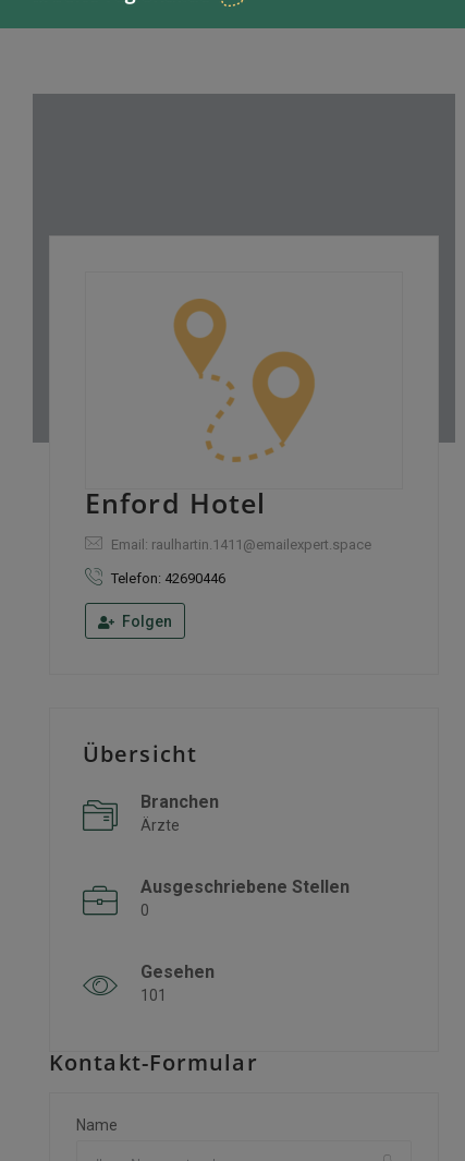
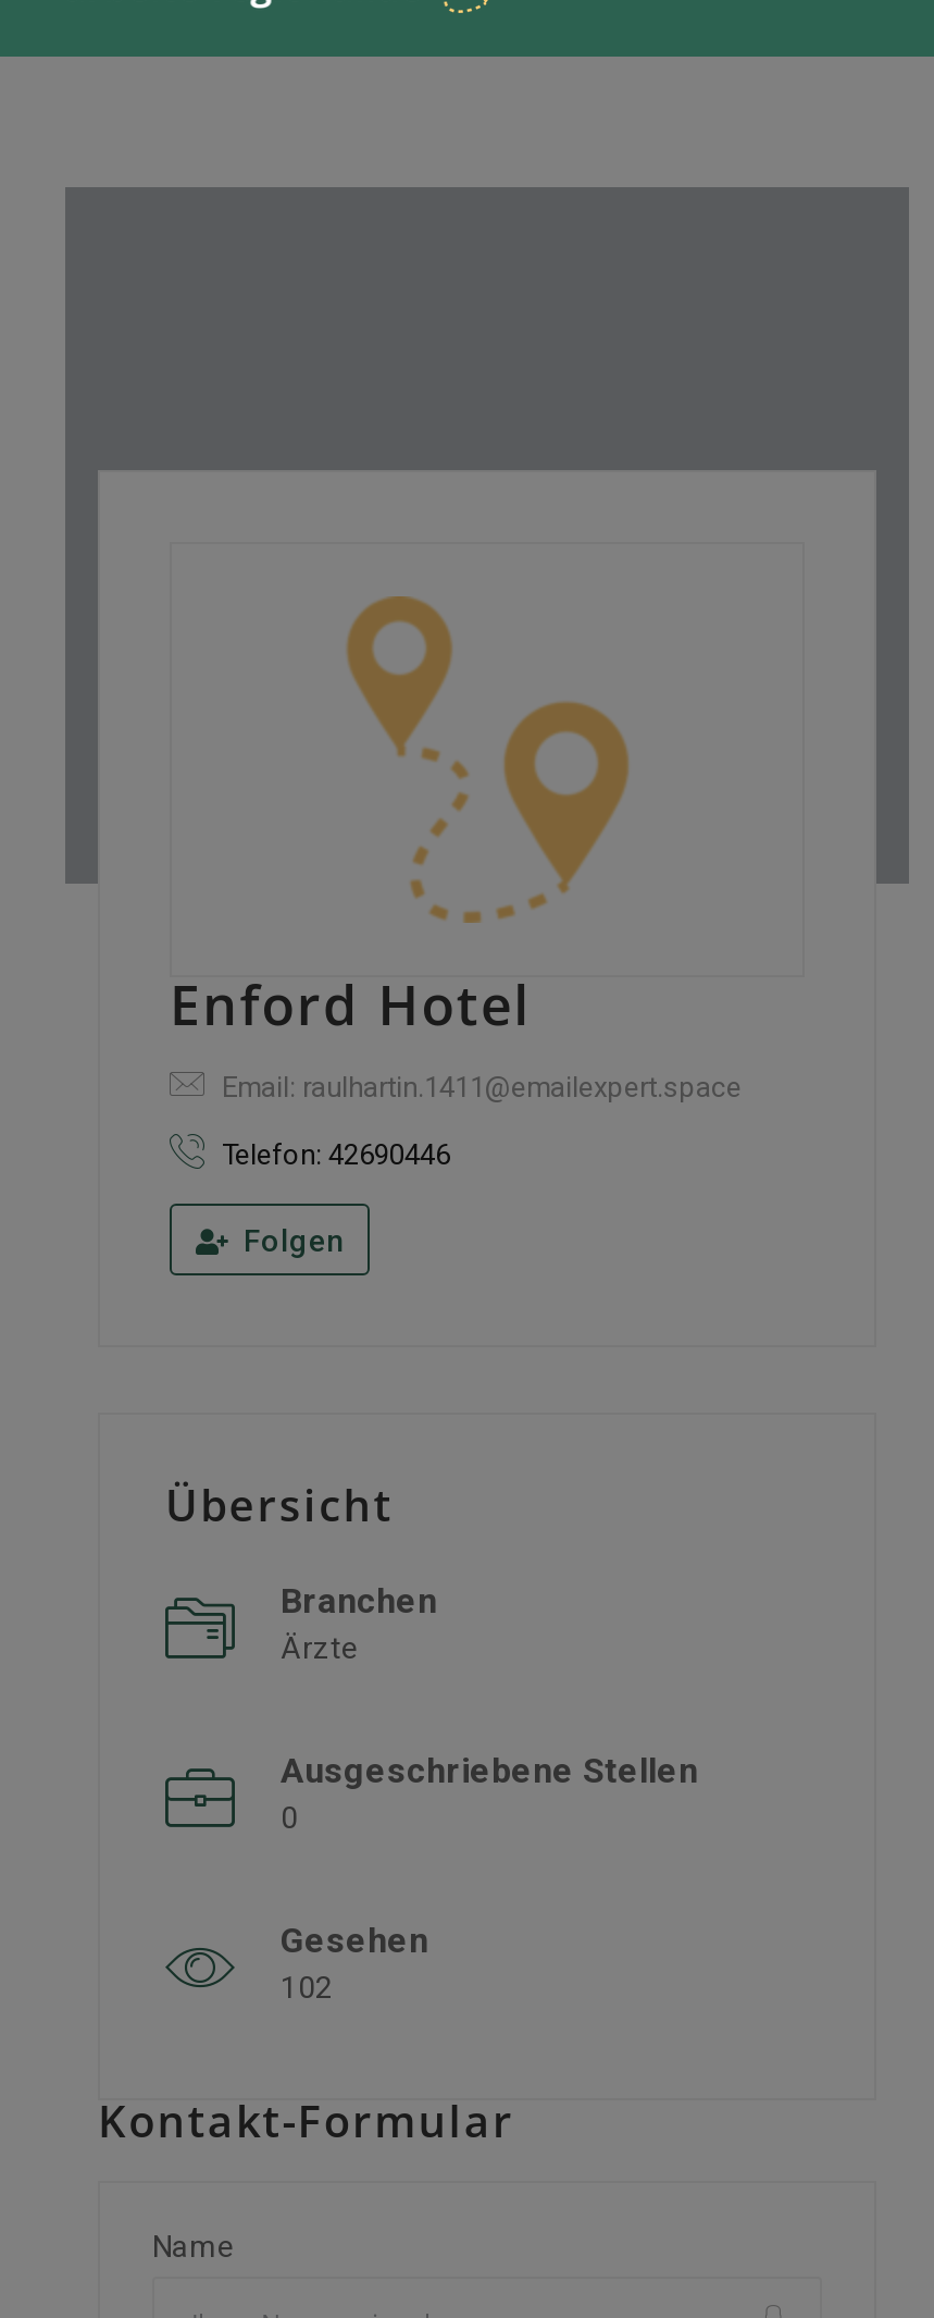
[140,987,167,1004] 101 -> [281,1970,333,2005] 102

